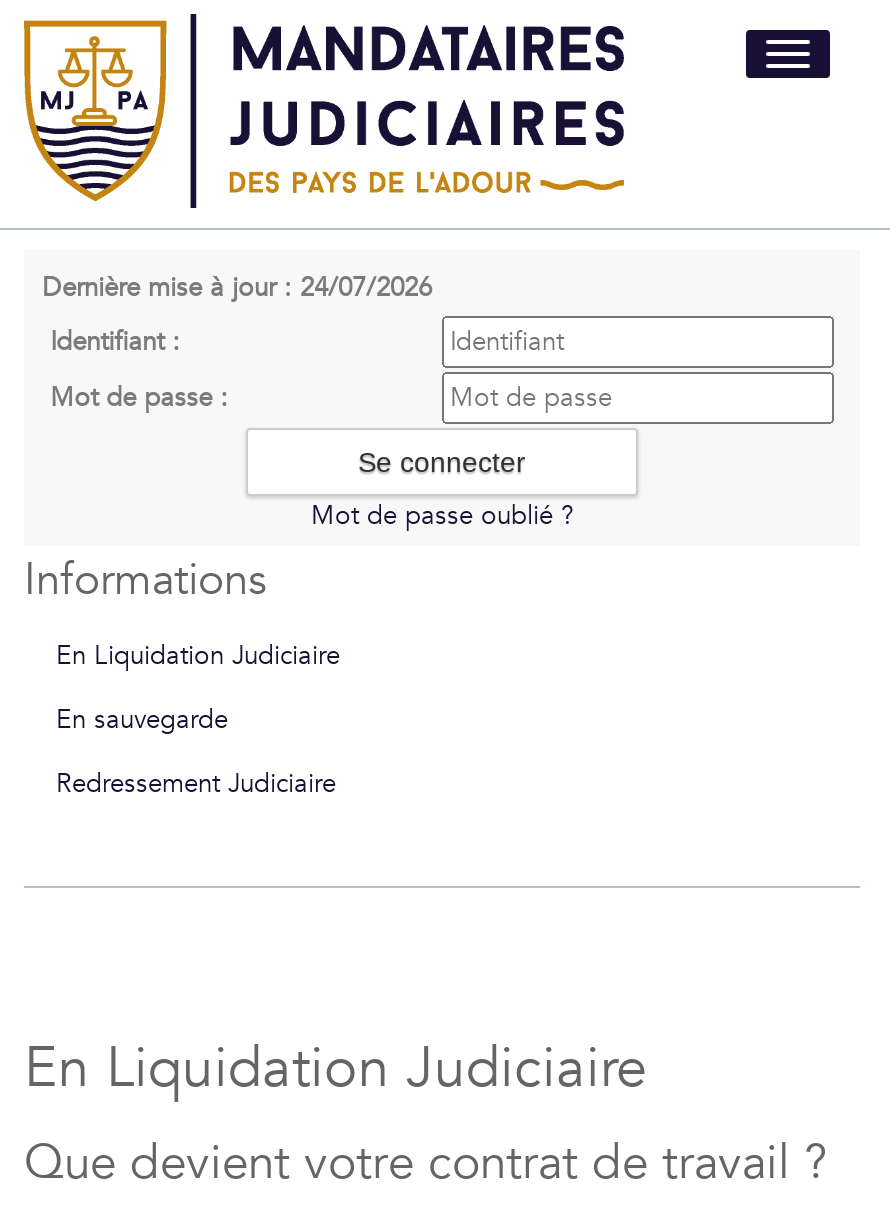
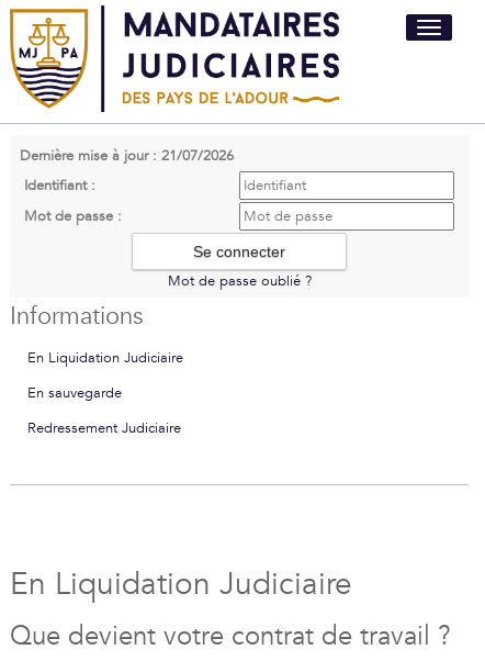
[42,270,432,306] Dernière mise à jour : 24/07/2026 -> [20,146,234,166] Dernière mise à jour : 21/07/2026

